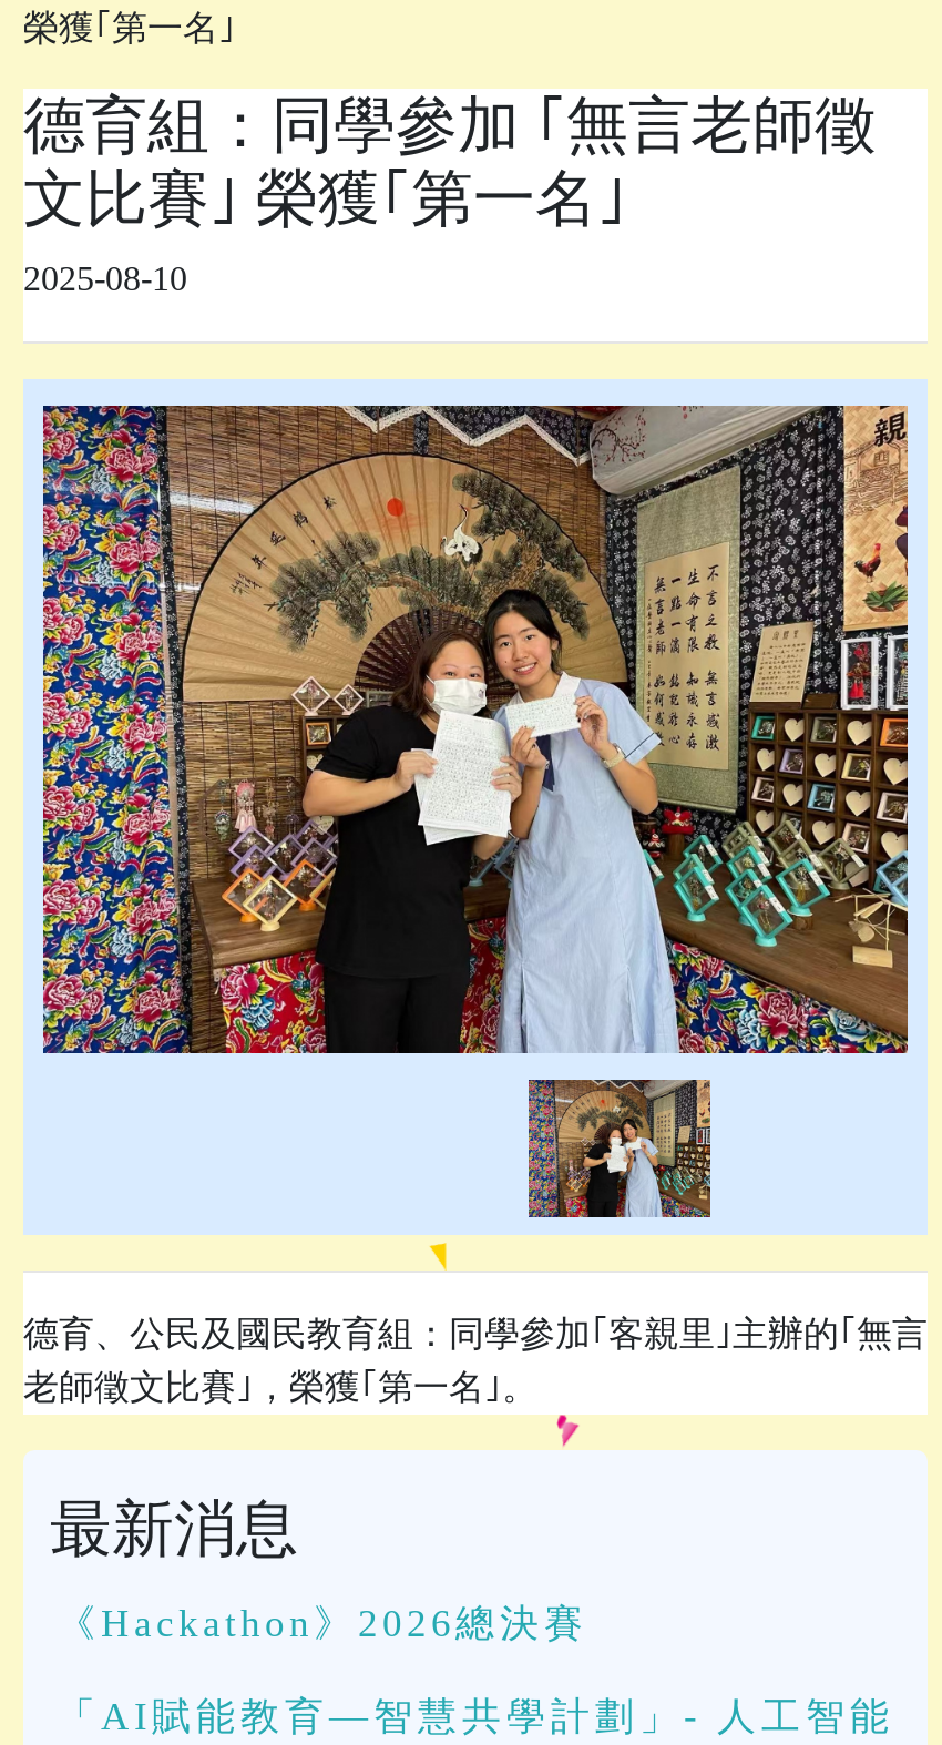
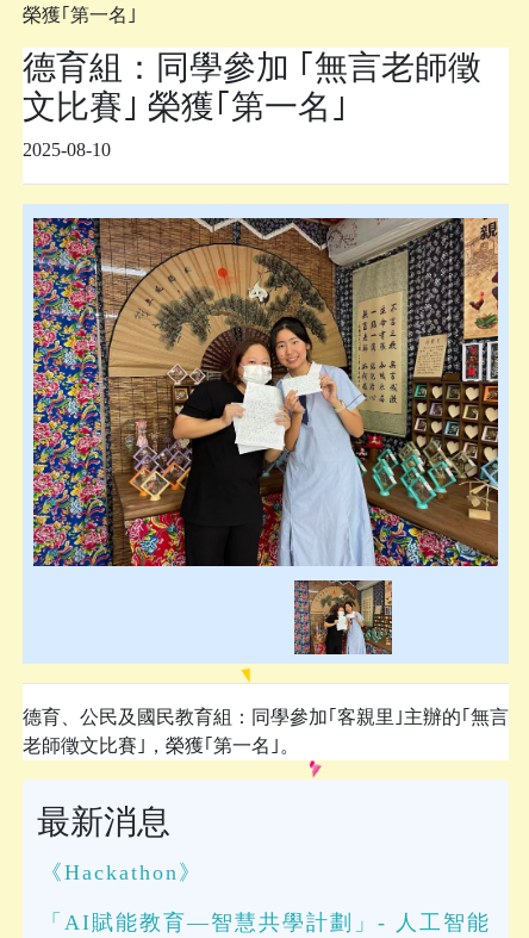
[57,1601,588,1645] 《Hackathon》2026總決賽 -> [41,861,203,884] 《Hackathon》

